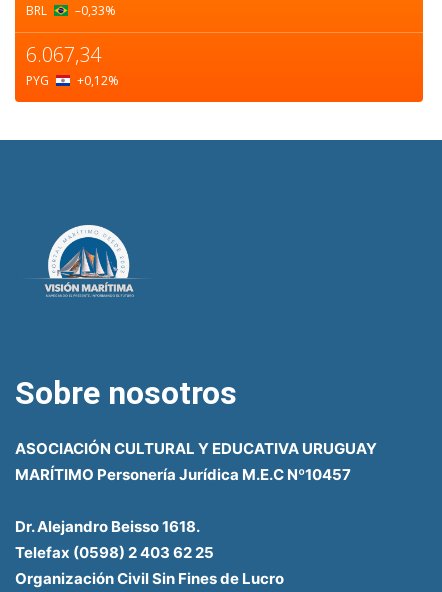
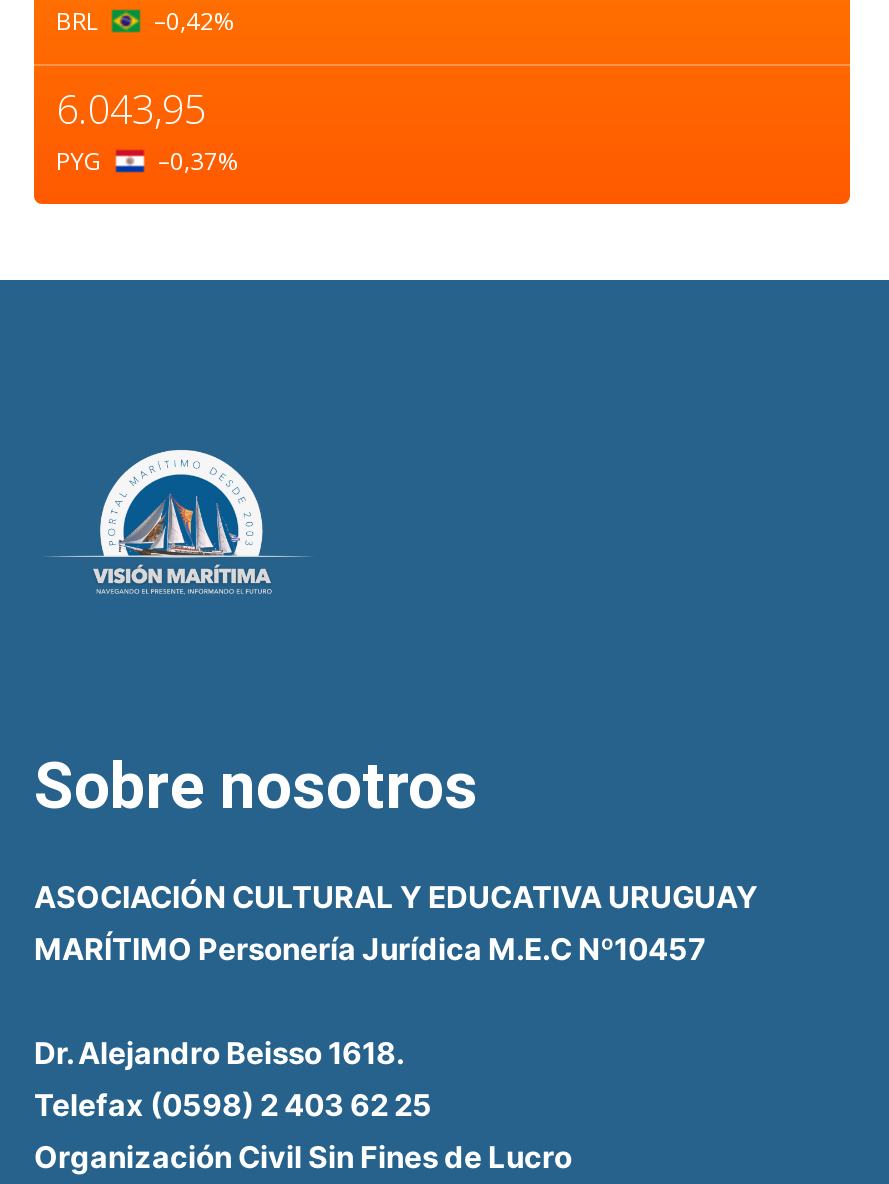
[26,2,116,19] BRL –0,33% -> [56,4,236,38] BRL –0,42%
[26,41,101,68] 6.067,34 -> [56,81,206,135] 6.043,95
[26,72,119,89] PYG +0,12% -> [56,143,240,177] PYG –0,37%

